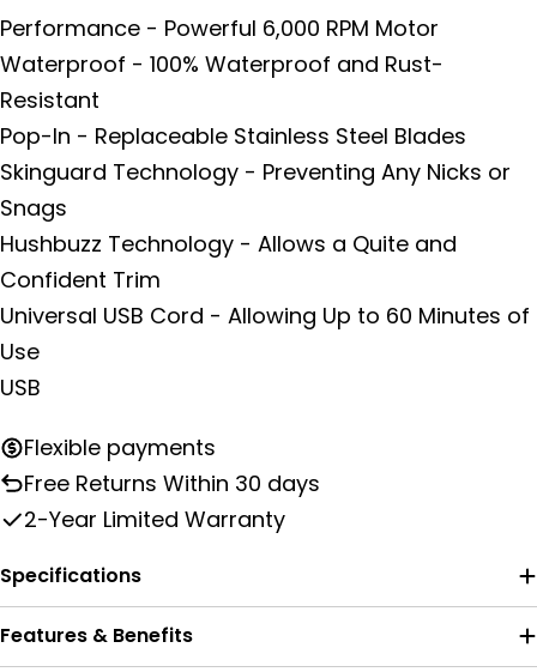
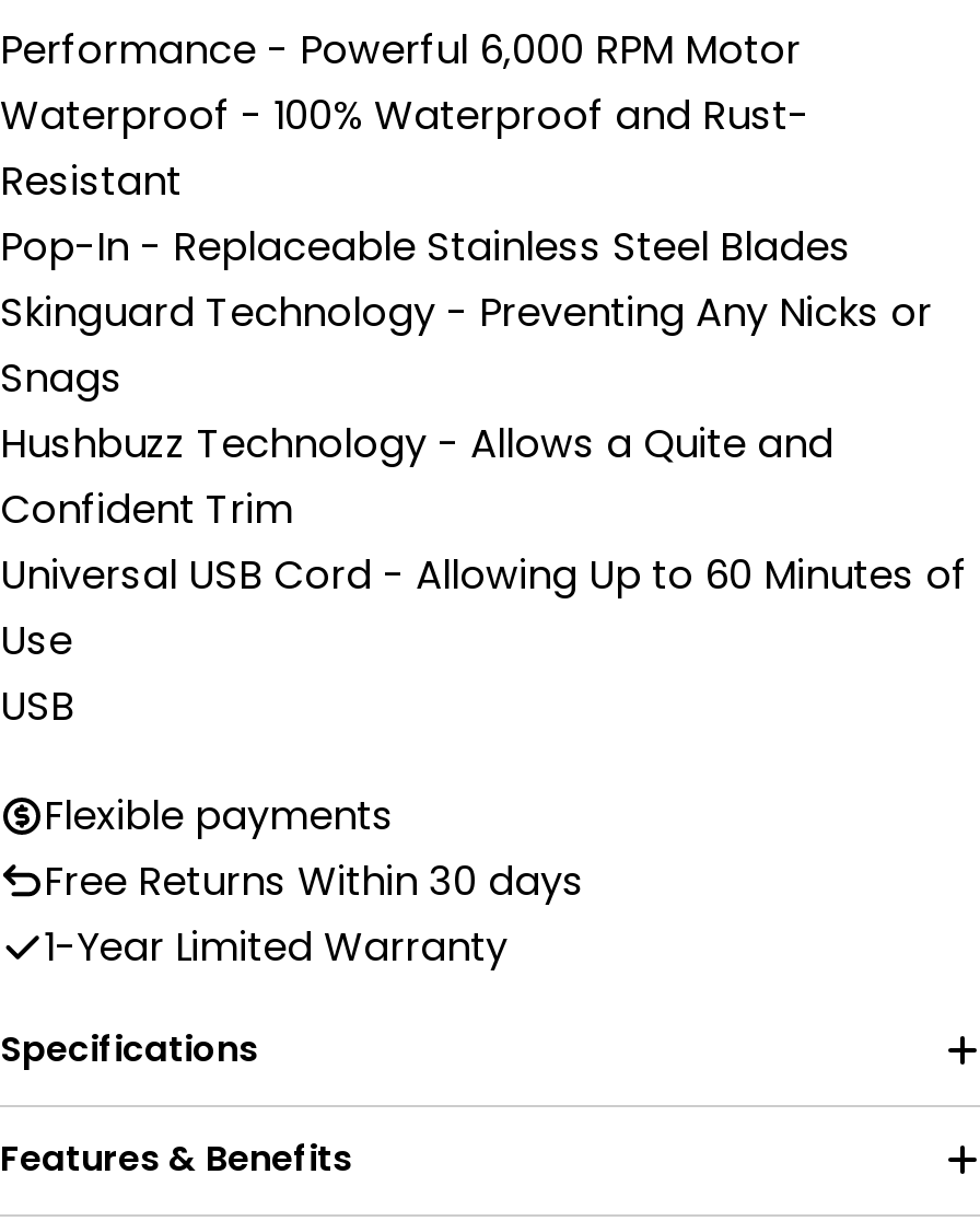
[24,504,285,534] 2-Year Limited Warranty -> [44,918,507,973] 1-Year Limited Warranty

